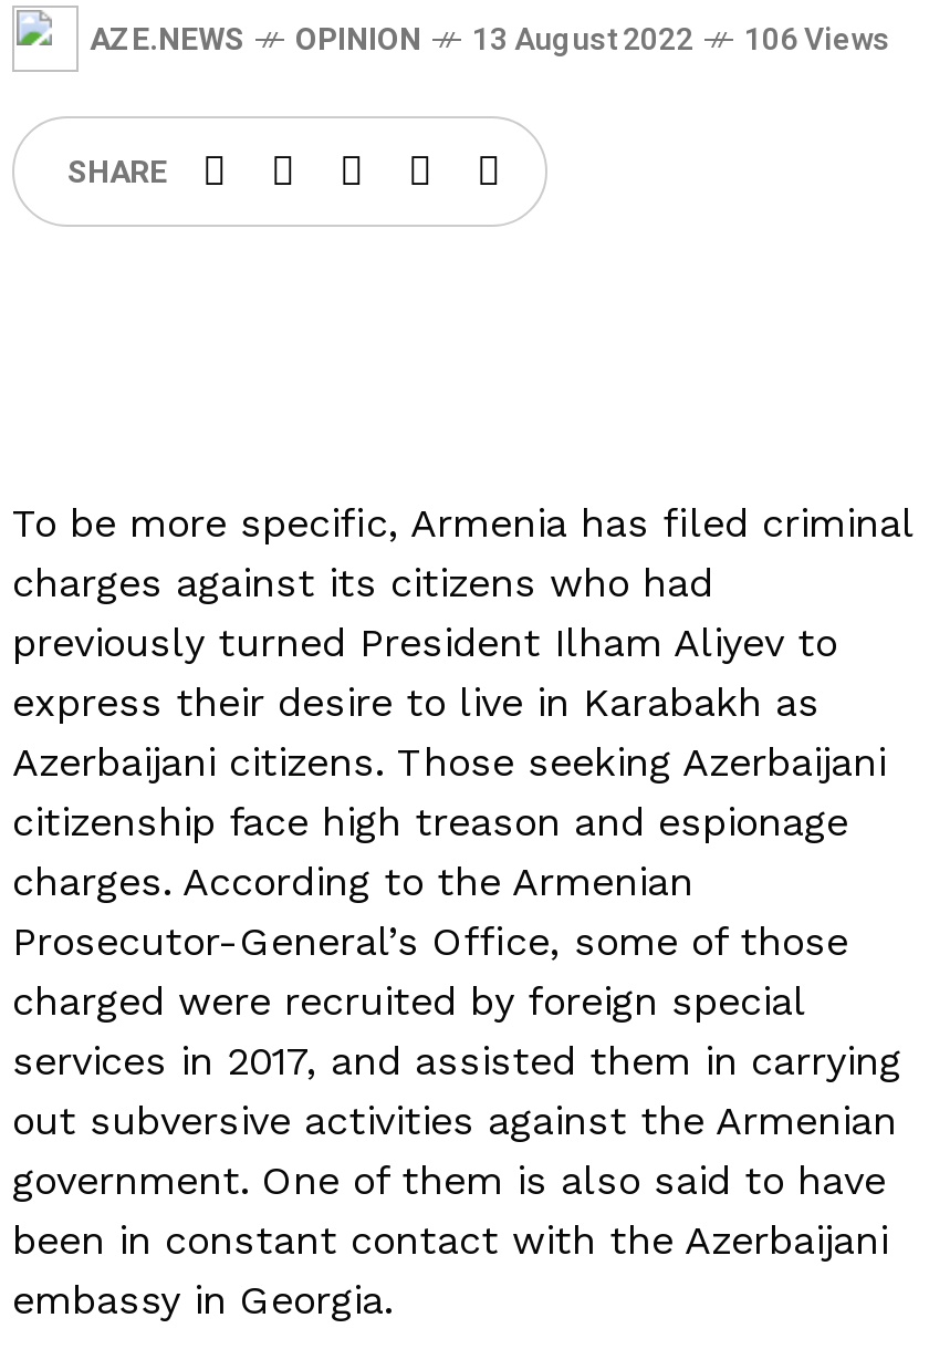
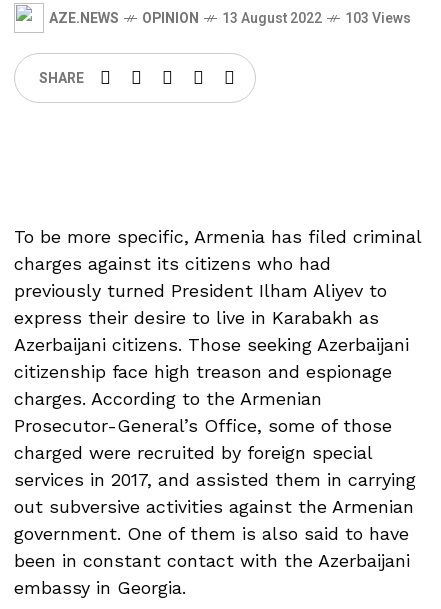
[90,15,890,62] AZE.NEWS OPINION 13 August 2022 106 Views -> [49,7,411,28] AZE.NEWS OPINION 13 August 2022 103 Views

